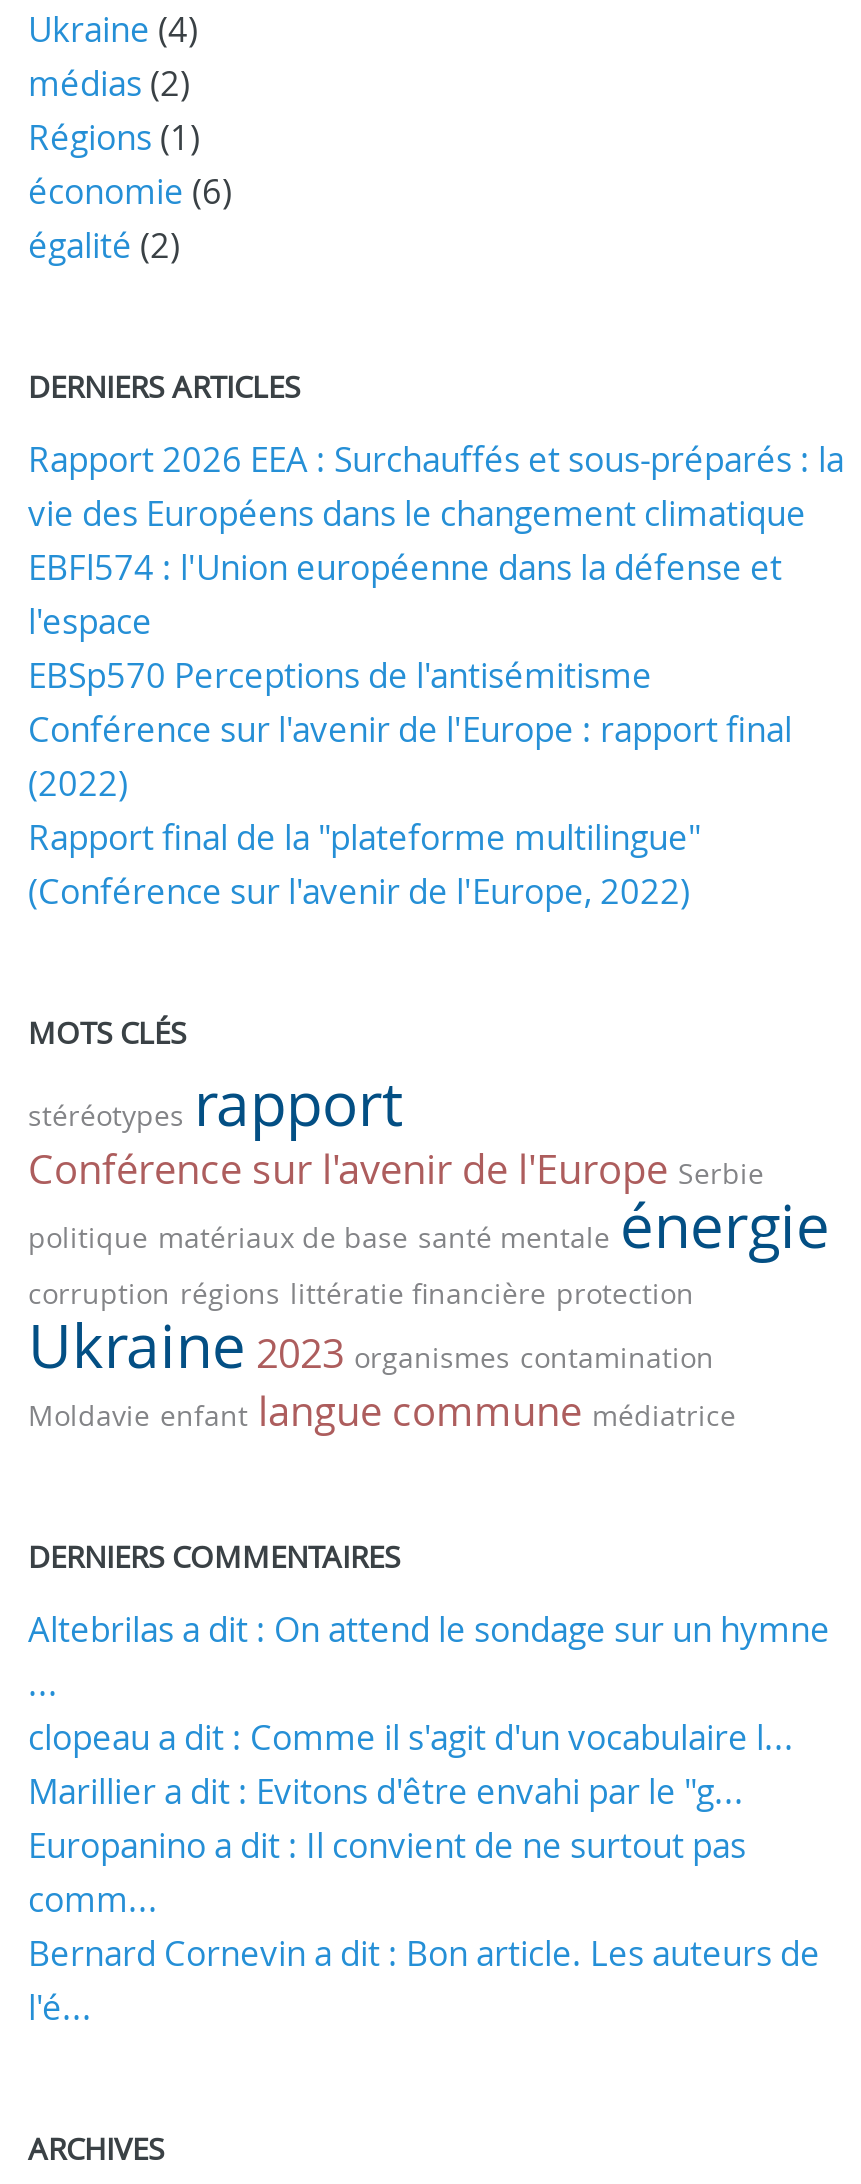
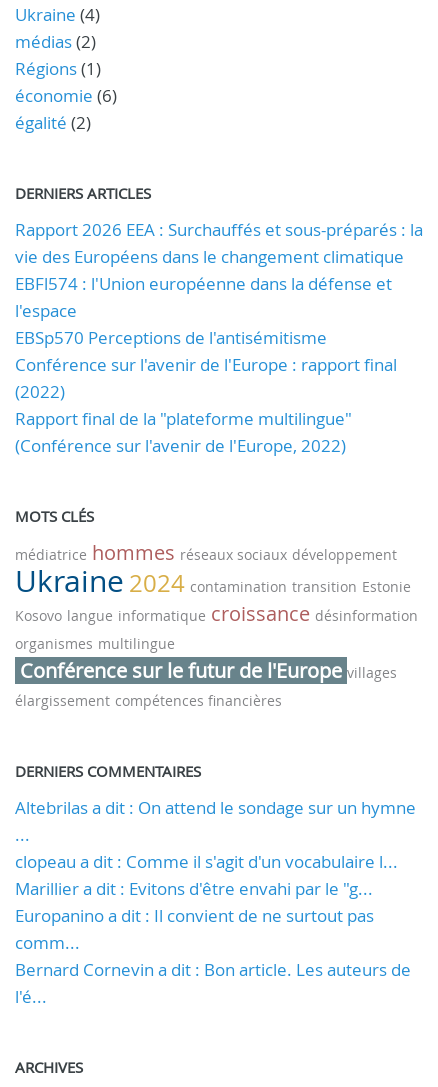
[28,1063,830,1437] stéréotypes rapport | Conférence sur l'avenir de l'Europe Serbie | politique matériaux de base santé mentale énergie | corruption régions littératie financière protection | Ukraine 2023 organismes contamination | Moldavie enfant langue commune médiatrice -> [15,538,418,709] médiatrice hommes réseaux sociaux développement | Ukraine 2024 contamination transition Estonie | Kosovo langue informatique croissance désinformation | organismes multilingue | Conférence sur le futur de l'Europe villages | élargissement compétences financières

